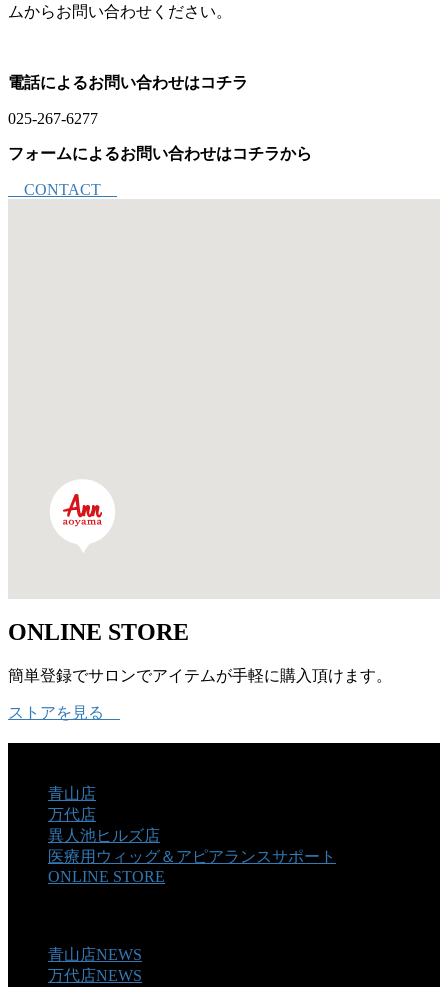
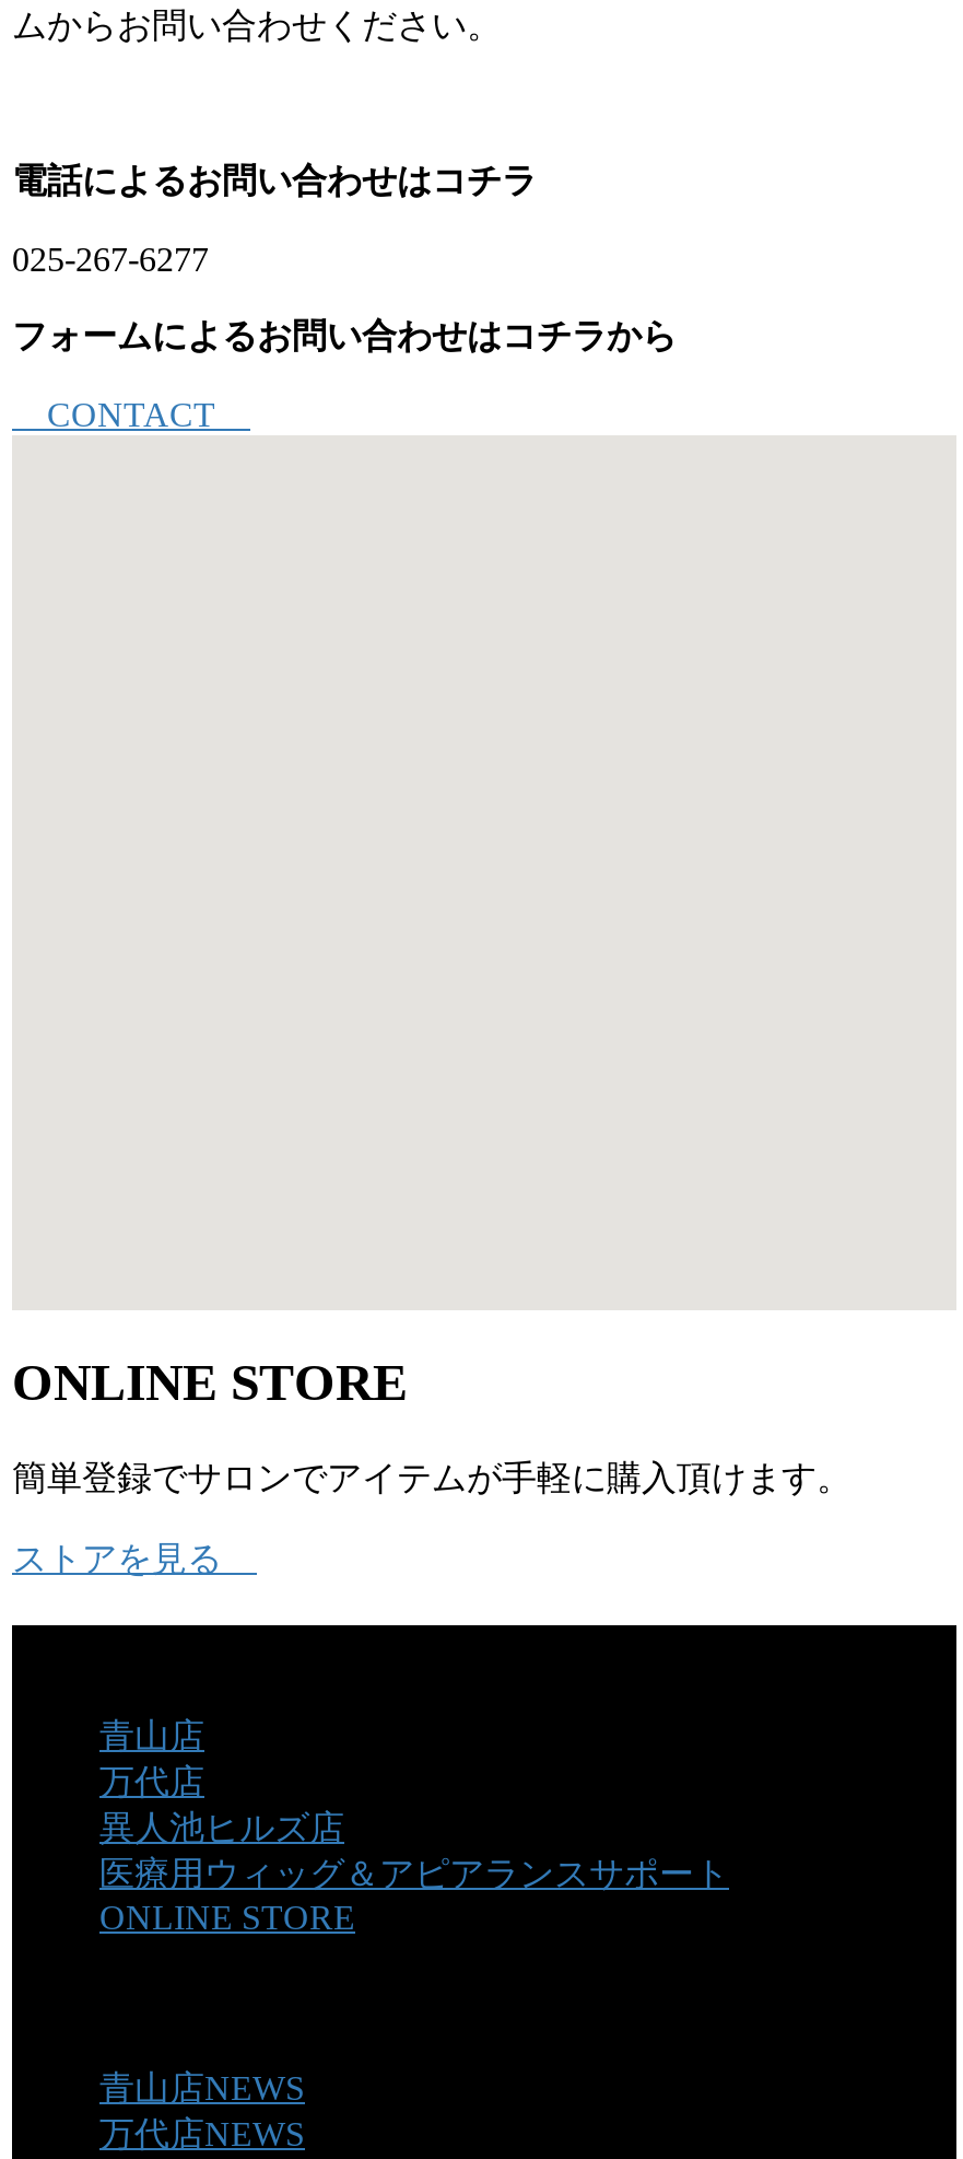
[52,481,113,549] [image] -> none

